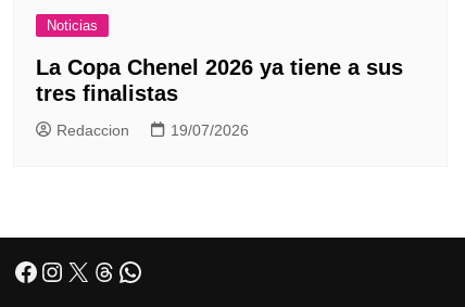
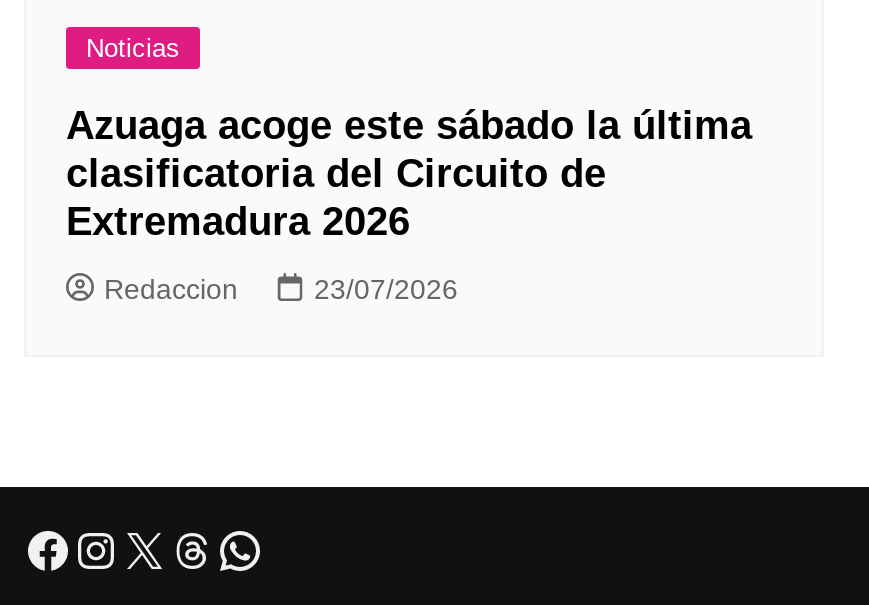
[36,56,403,105] La Copa Chenel 2026 ya tiene a sus | tres finalistas -> [66,102,752,242] Azuaga acoge este sábado la última | clasificatoria del Circuito de | Extremadura 2026
[171,122,249,139] 19/07/2026 -> [314,272,458,304] 23/07/2026

